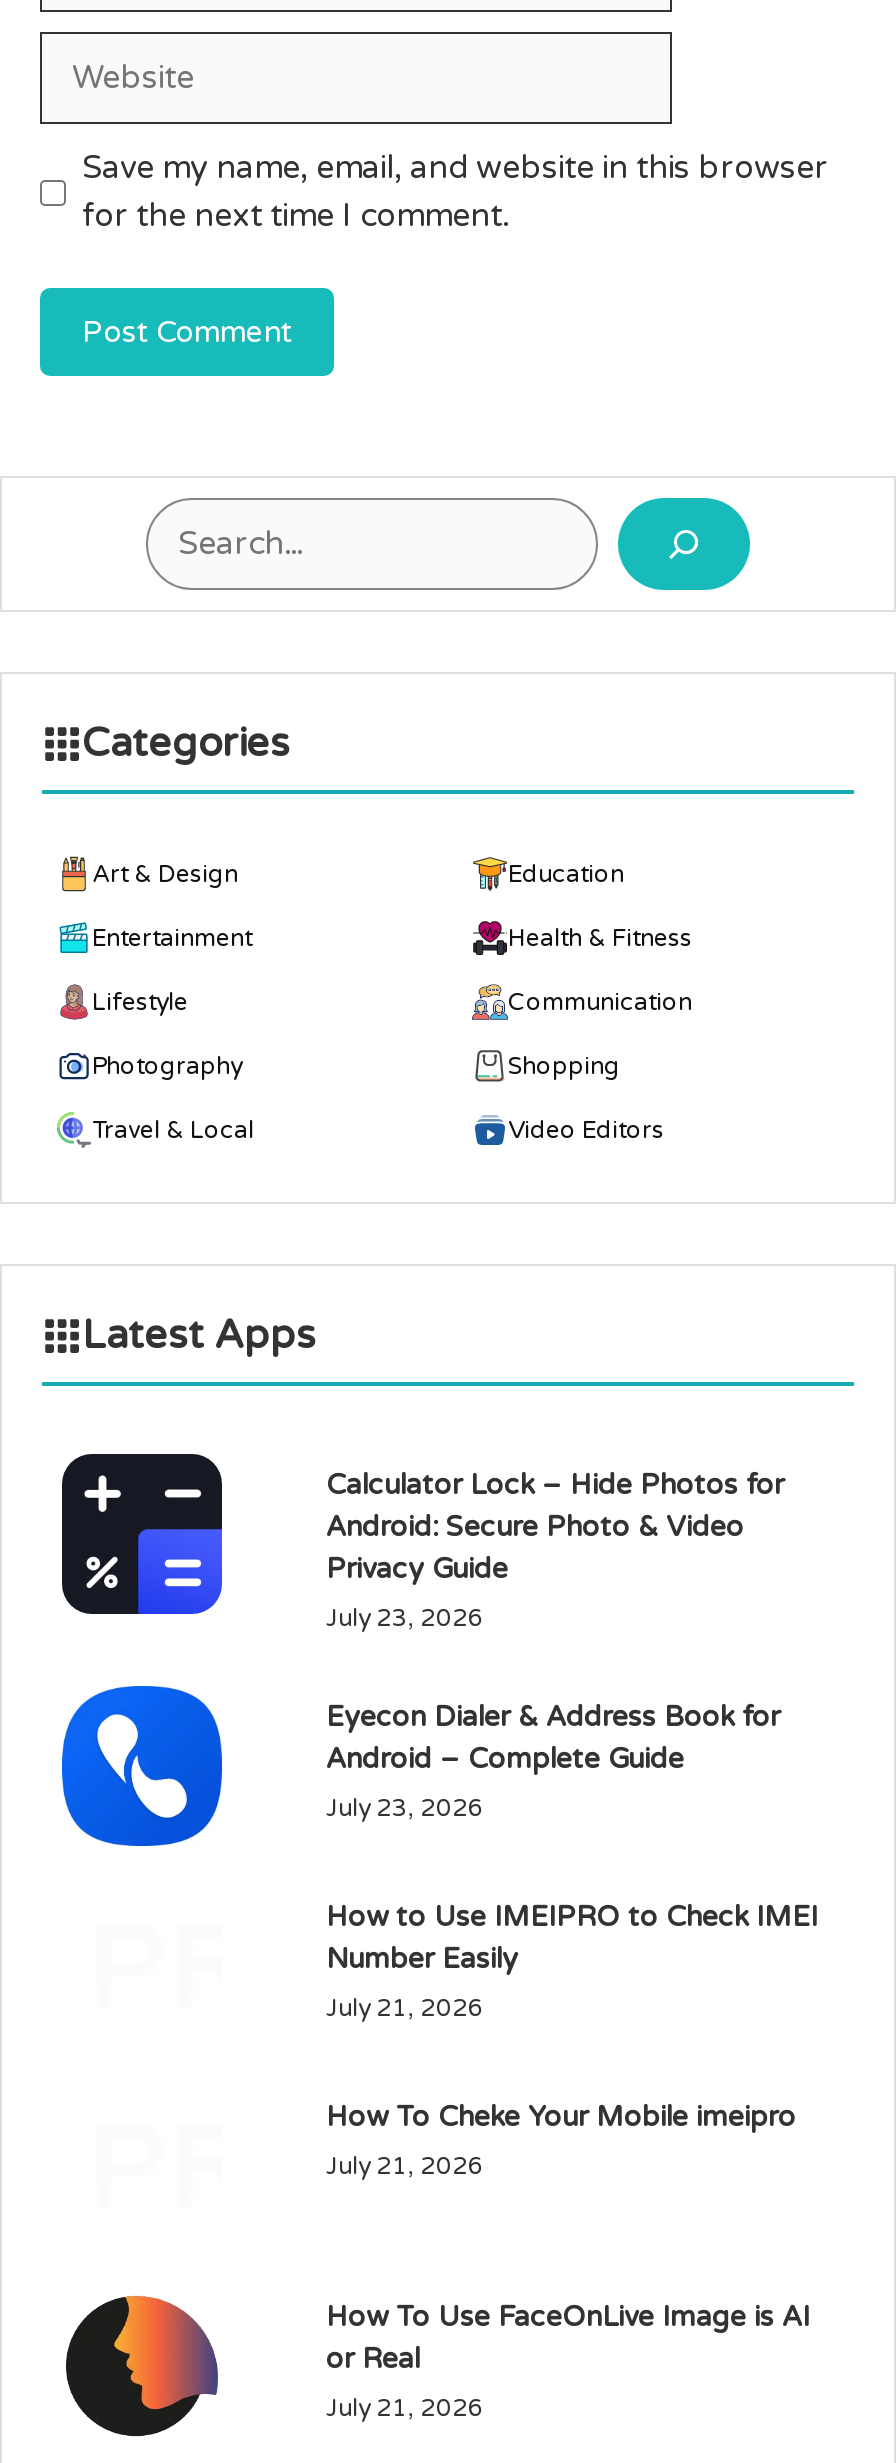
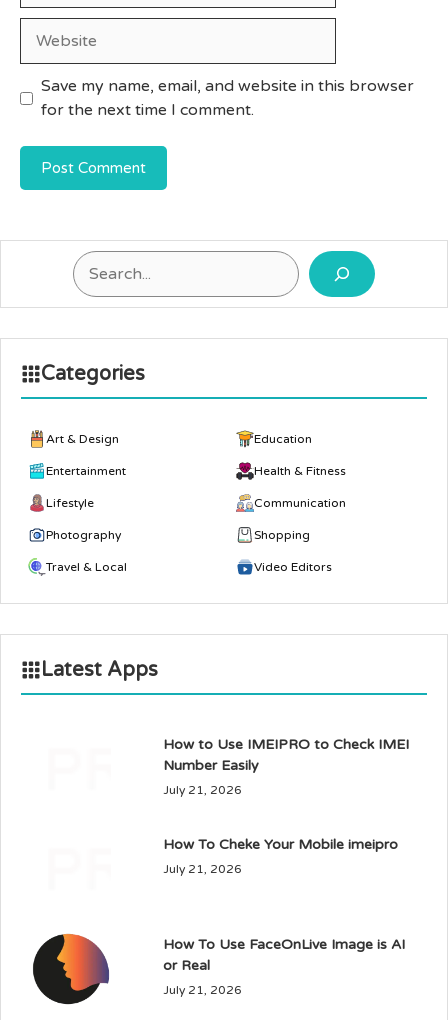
[60,1452,224,1616] [image] -> none
[326,1468,784,1822] Calculator Lock – Hide Photos for | Android: Secure Photo & Video | Privacy Guide | July 23, 2026 | Eyecon Dialer & Address Book for | Android – Complete Guide | July 23, 2026 -> none
[60,1684,224,1848] [image] -> none

